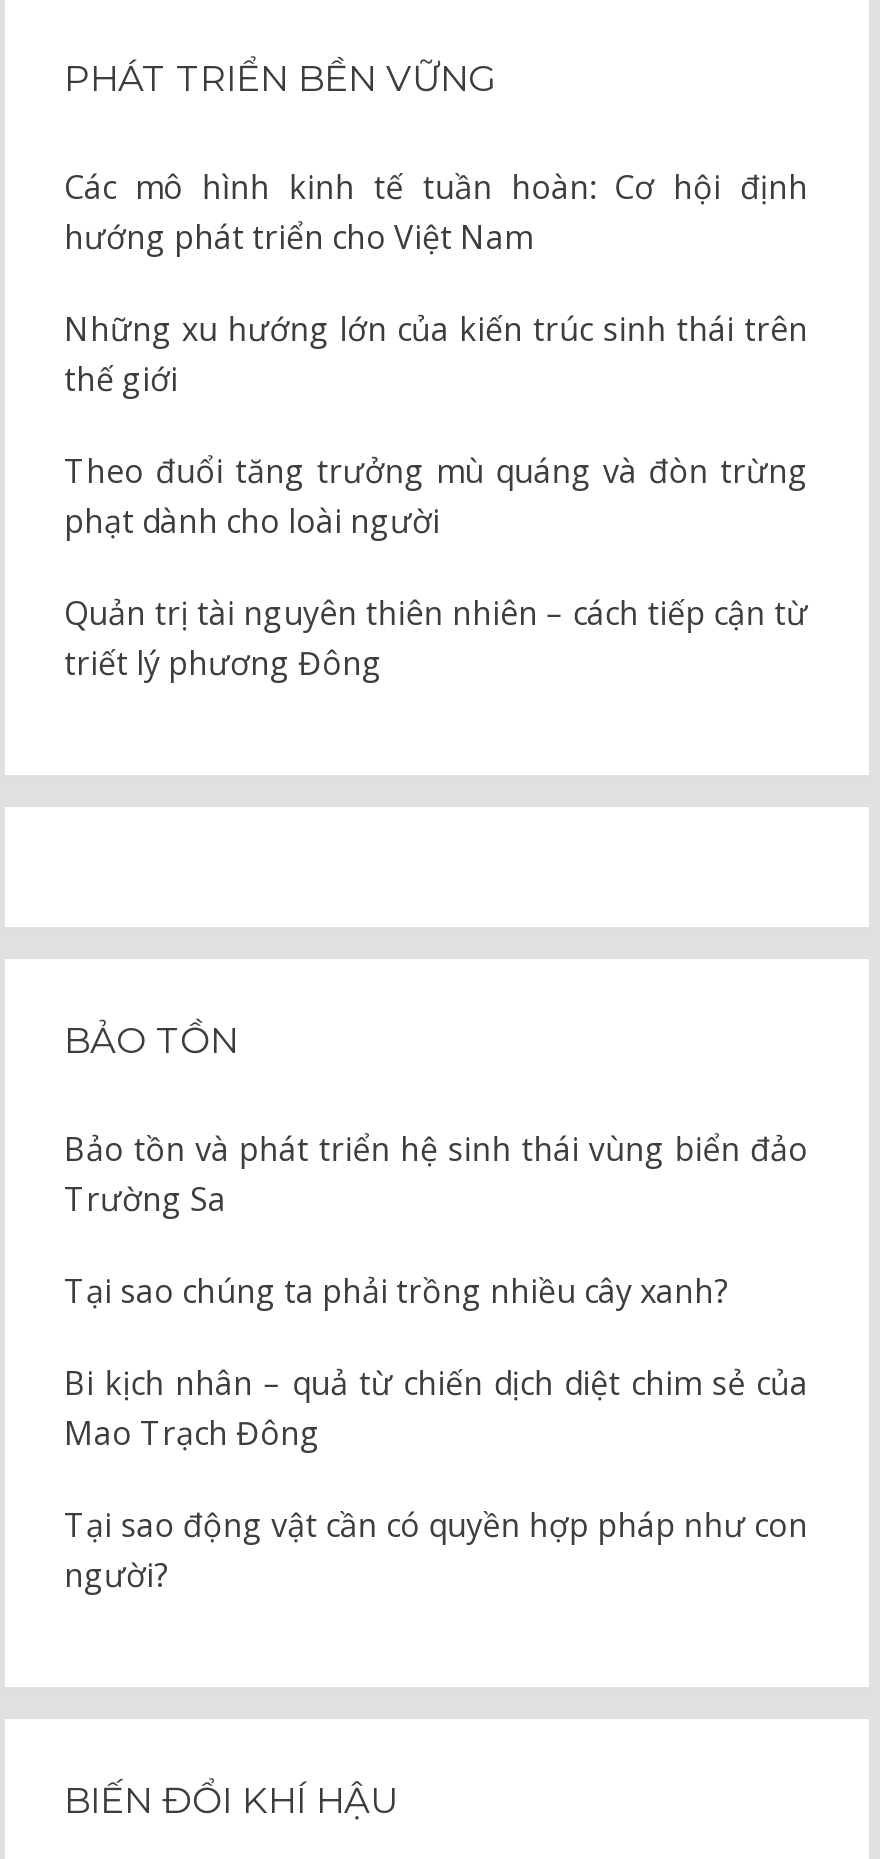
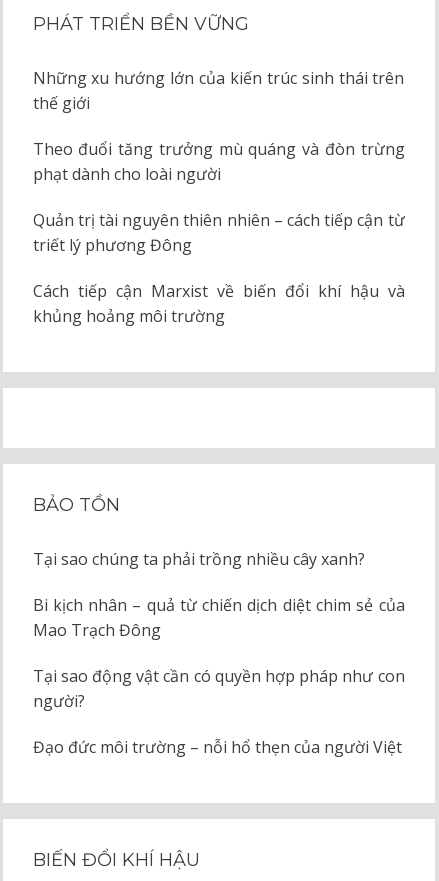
[64,165,808,259] Các mô hình kinh tế tuần hoàn: Cơ hội định | hướng phát triển cho Việt Nam -> none
moved [64,307,808,685] -> [32,67,404,256]: Những xu hướng lớn của kiến trúc sinh thái trên | thế giới | Theo đuổi tăng trưởng mù quáng và đòn trừng | phạt dành cho loài người | Quản trị tài nguyên thiên nhiên – cách tiếp cận từ | triết lý phương Đông
none -> [32,280,404,327] Cách tiếp cận Marxist về biến đổi khí hậu và | khủng hoảng môi trường
[64,1127,808,1221] Bảo tồn và phát triển hệ sinh thái vùng biển đảo | Trường Sa -> none
moved [64,1269,808,1597] -> [32,548,404,712]: Tại sao chúng ta phải trồng nhiều cây xanh? | Bi kịch nhân – quả từ chiến dịch diệt chim sẻ của | Mao Trạch Đông | Tại sao động vật cần có quyền hợp pháp như con | người?
none -> [32,736,401,758] Đạo đức môi trường – nỗi hổ thẹn của người Việt

